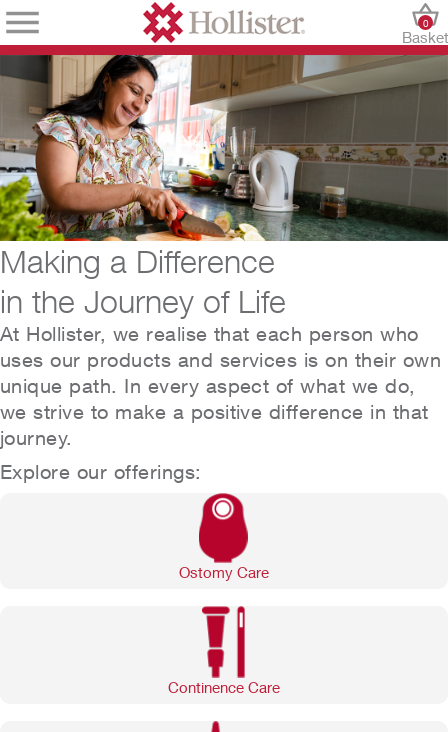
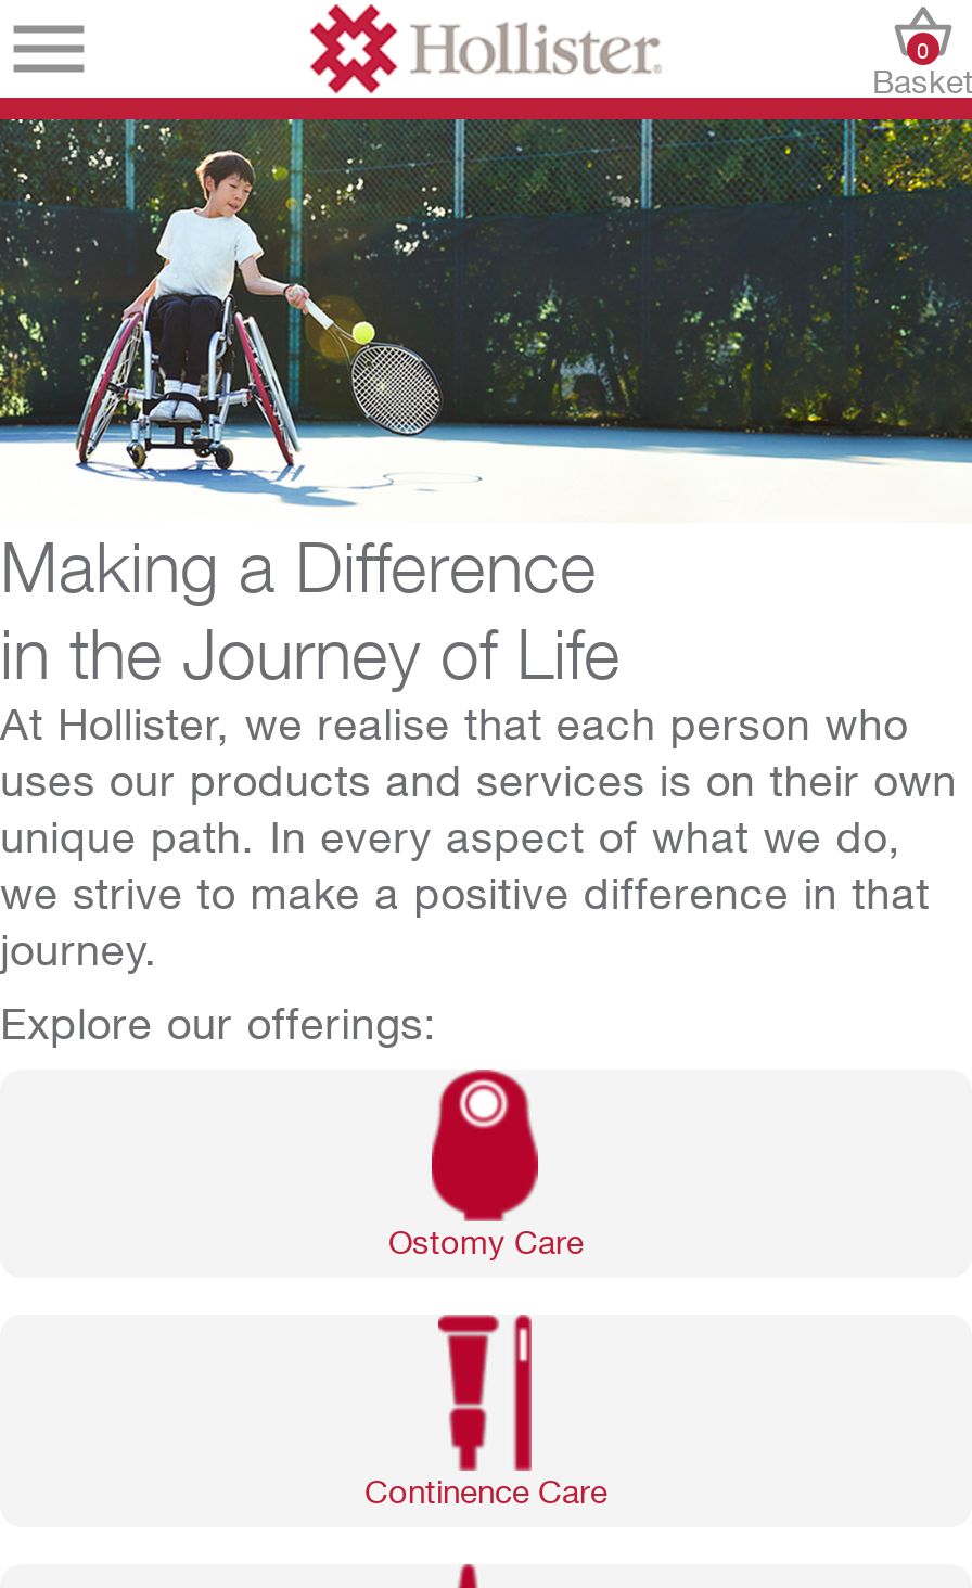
[3,54,445,242] [image] -> [7,117,965,523] [image]

